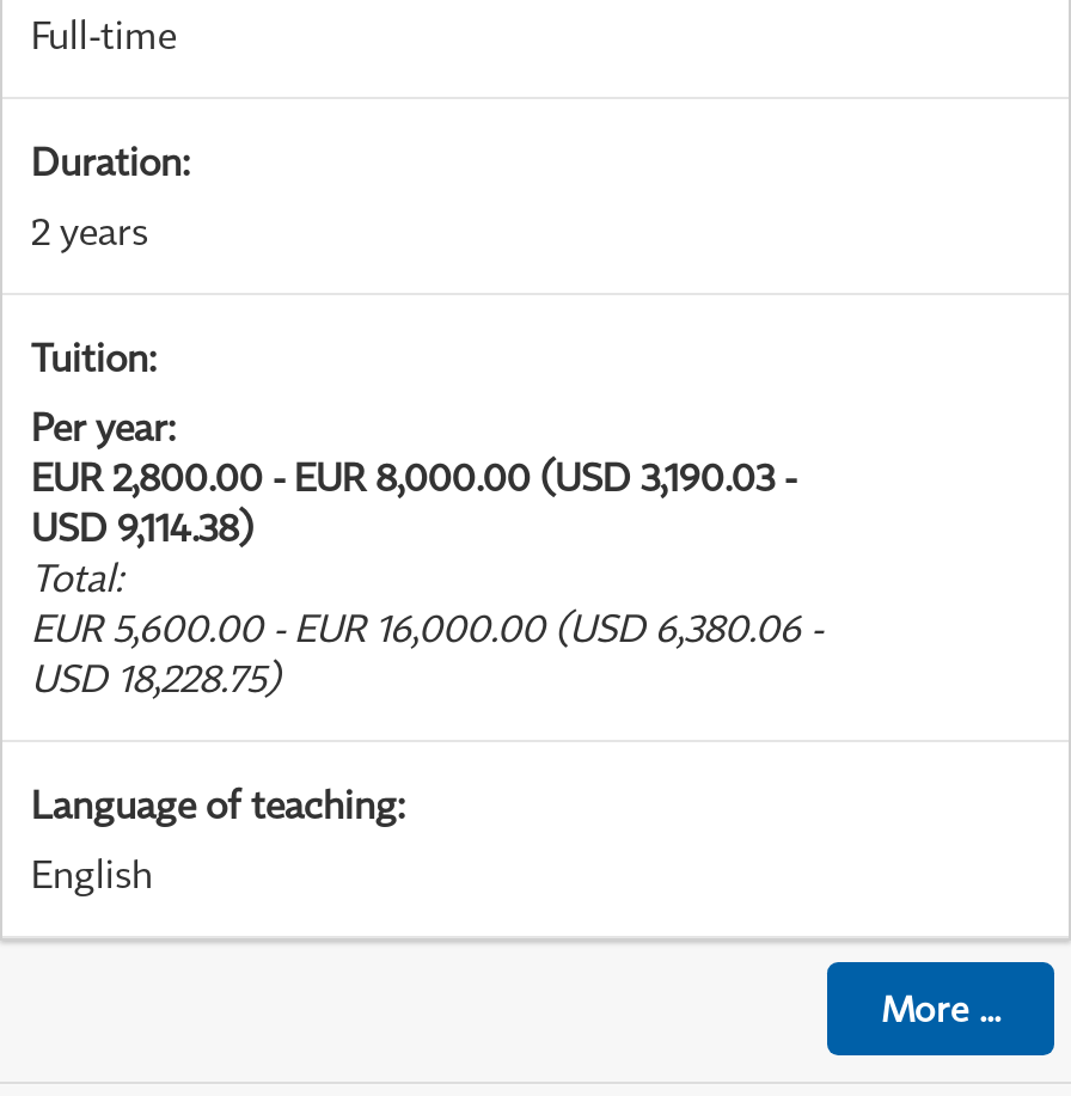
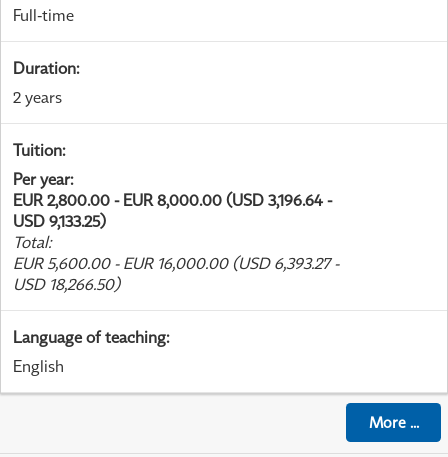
[31,453,796,501] EUR 2,800.00 - EUR 8,000.00 (USD 3,190.03 - -> [13,190,332,210] EUR 2,800.00 - EUR 8,000.00 (USD 3,196.64 -
[31,503,253,551] USD 9,114.38) -> [13,211,106,231] USD 9,133.25)
[31,604,822,652] EUR 5,600.00 - EUR 16,000.00 (USD 6,380.06 - -> [13,253,339,273] EUR 5,600.00 - EUR 16,000.00 (USD 6,393.27 -
[31,654,280,702] USD 18,228.75) -> [13,274,120,294] USD 18,266.50)

